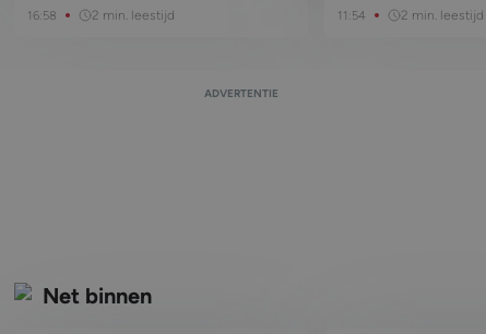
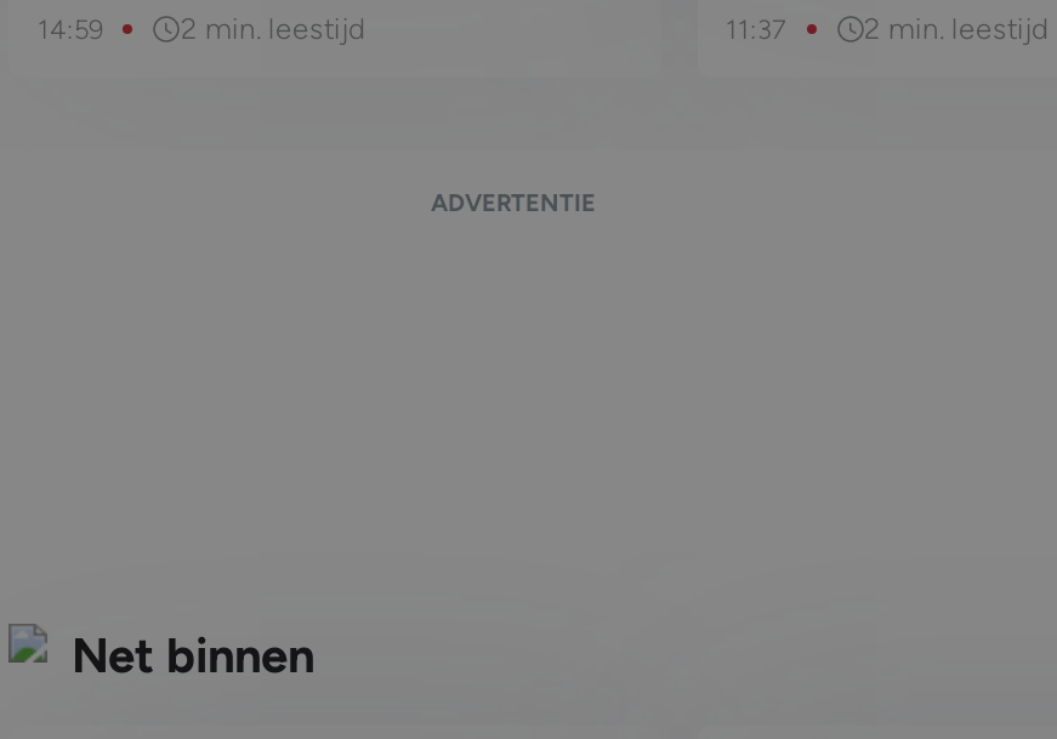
[27,9,57,23] 16:58 -> [38,14,103,46] 14:59
[337,9,365,23] 11:54 -> [726,14,786,46] 11:37

